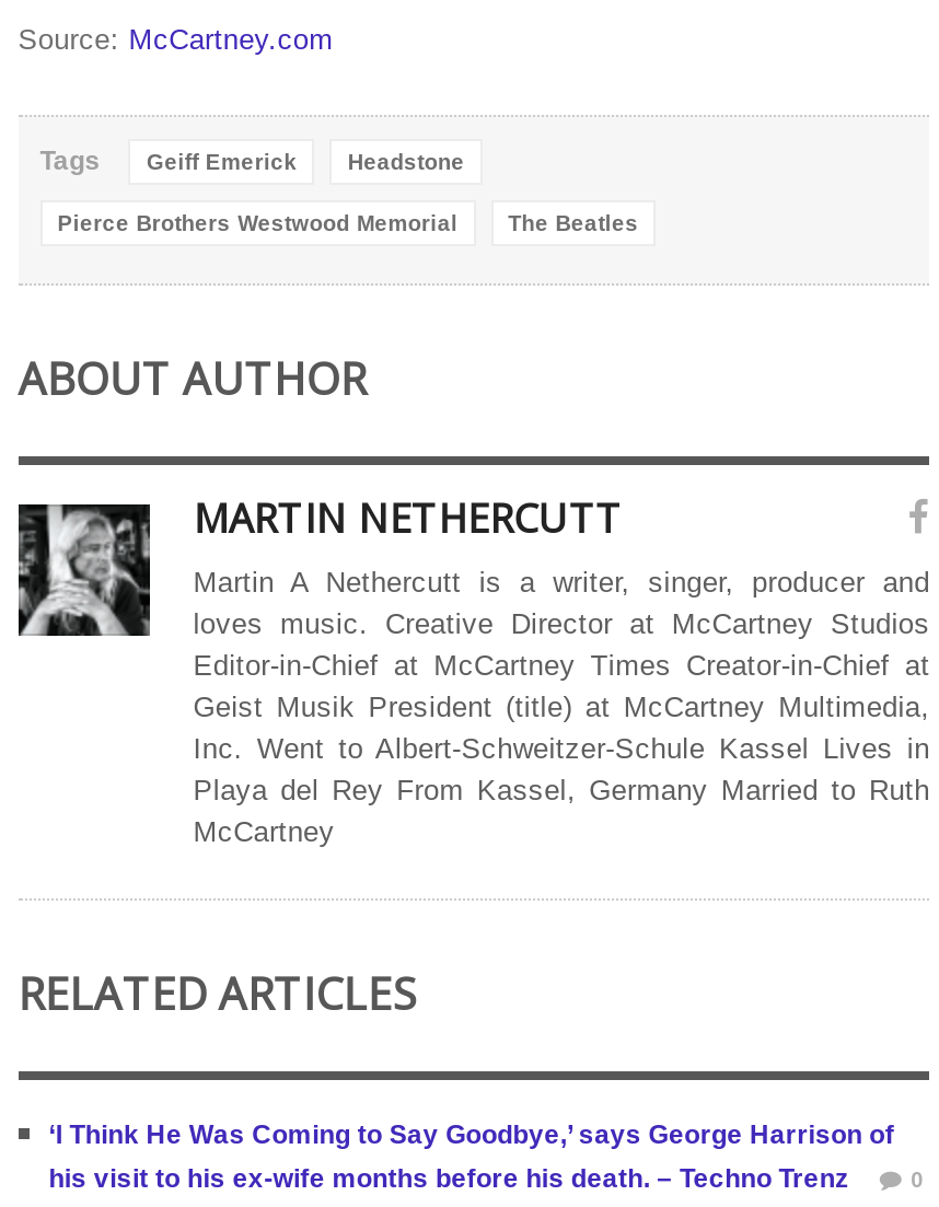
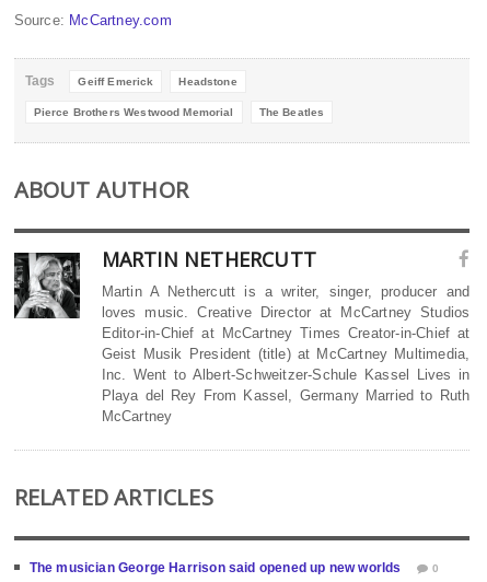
[49,1120,894,1194] ‘I Think He Was Coming to Say Goodbye,’ says George Harrison of | his visit to his ex-wife months before his death. – Techno Trenz -> [29,560,401,576] The musician George Harrison said opened up new worlds

